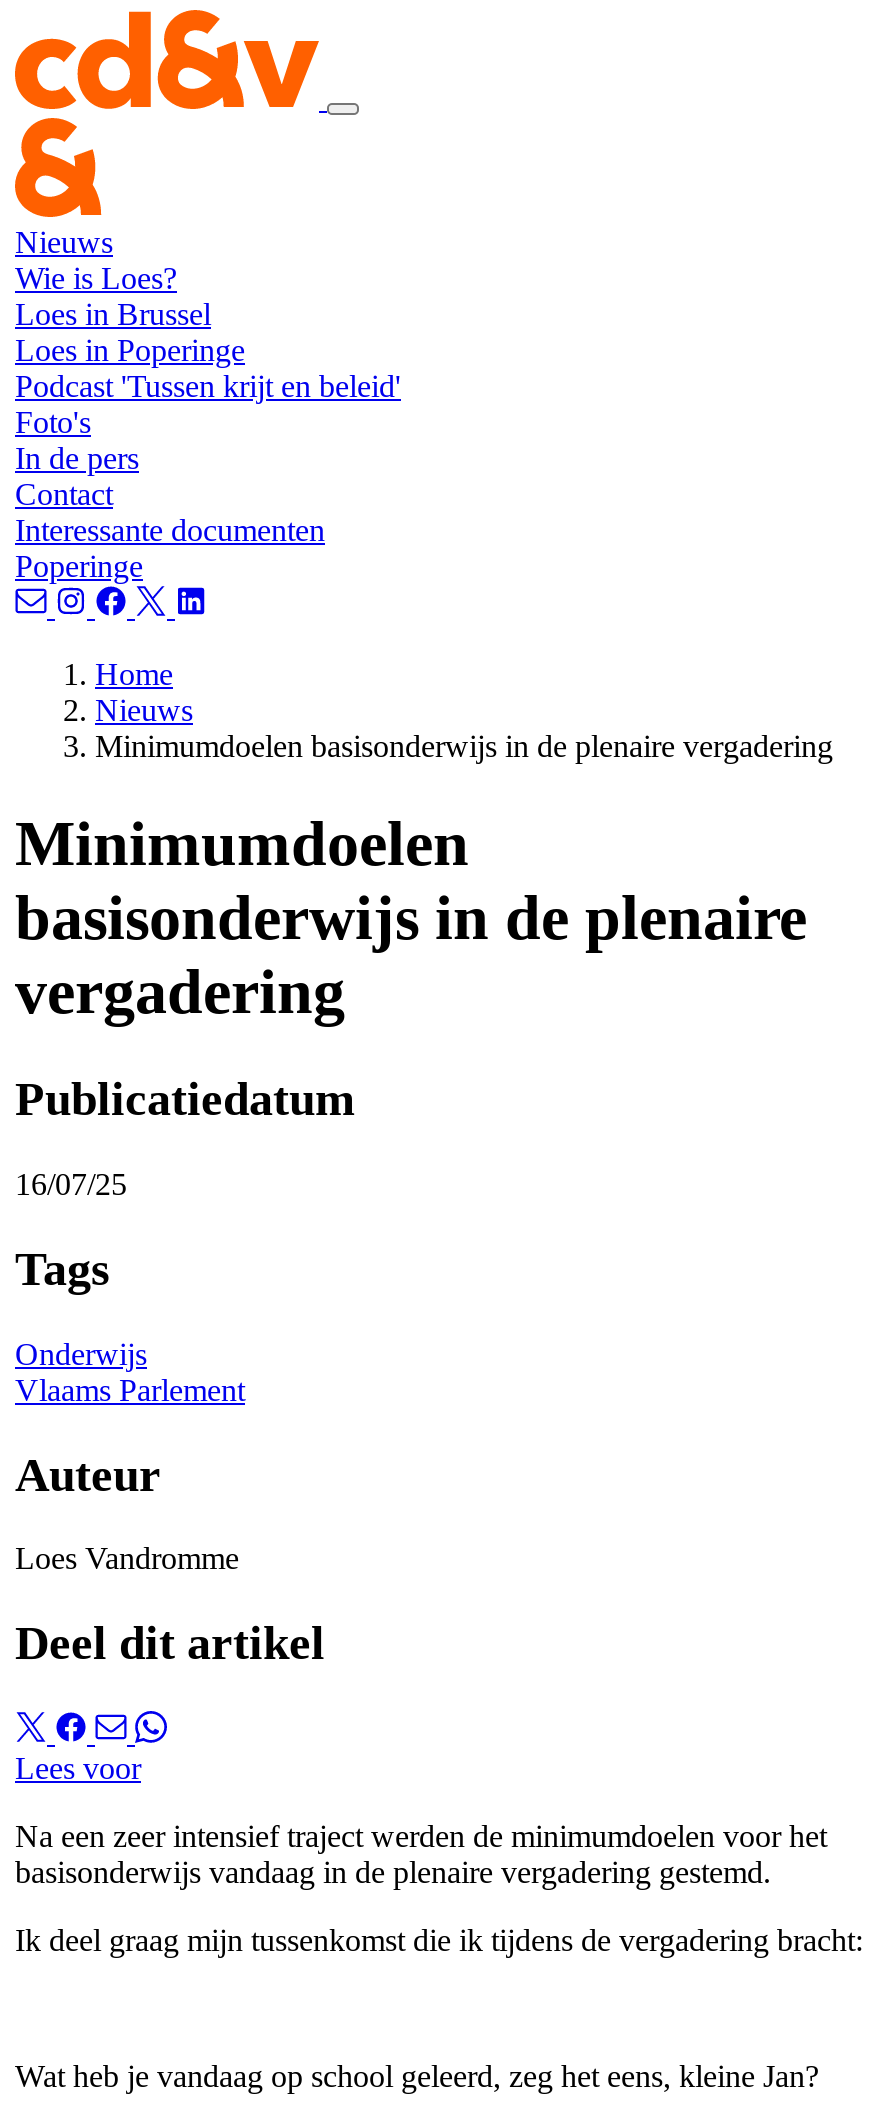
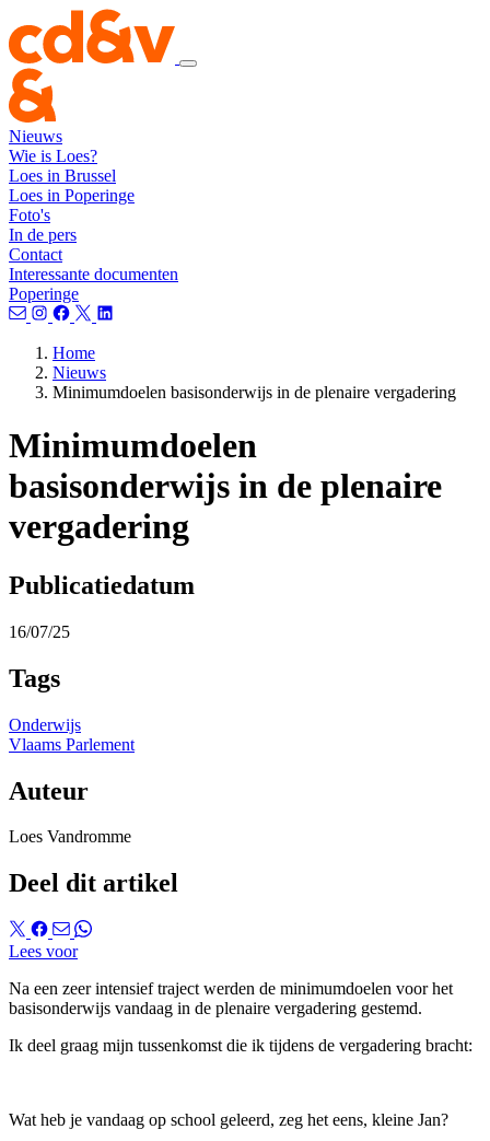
[15,369,401,403] Podcast 'Tussen krijt en beleid' -> none

